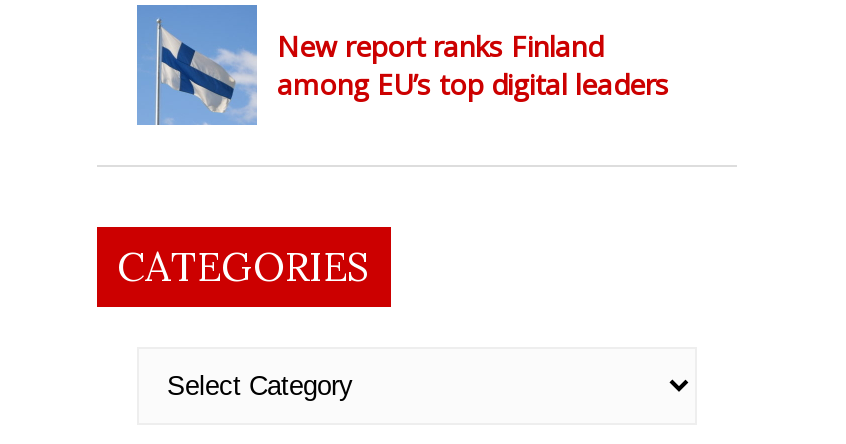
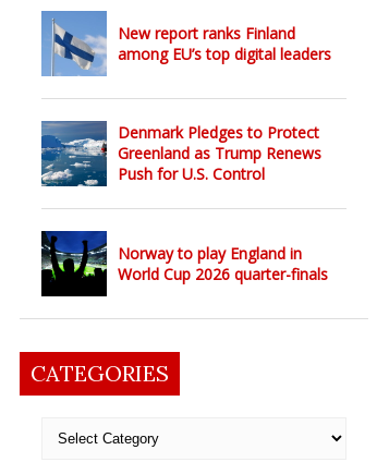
none -> [40,120,321,187] [image] | Denmark Pledges to Protect | Greenland as Trump Renews | Push for U.S. Control
none -> [40,230,328,297] [image] | Norway to play England in | World Cup 2026 quarter-finals

